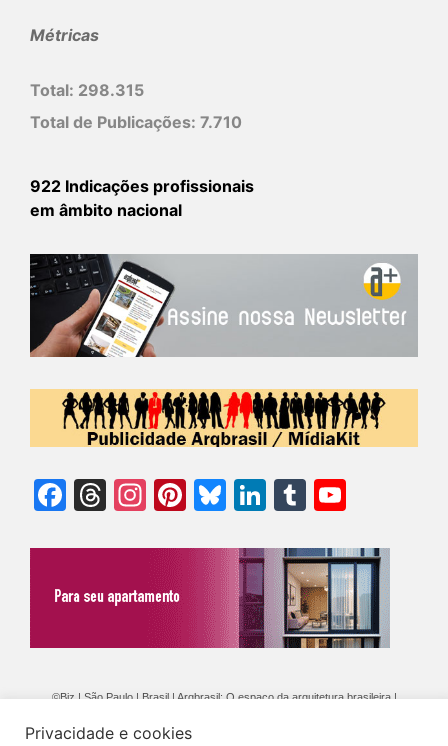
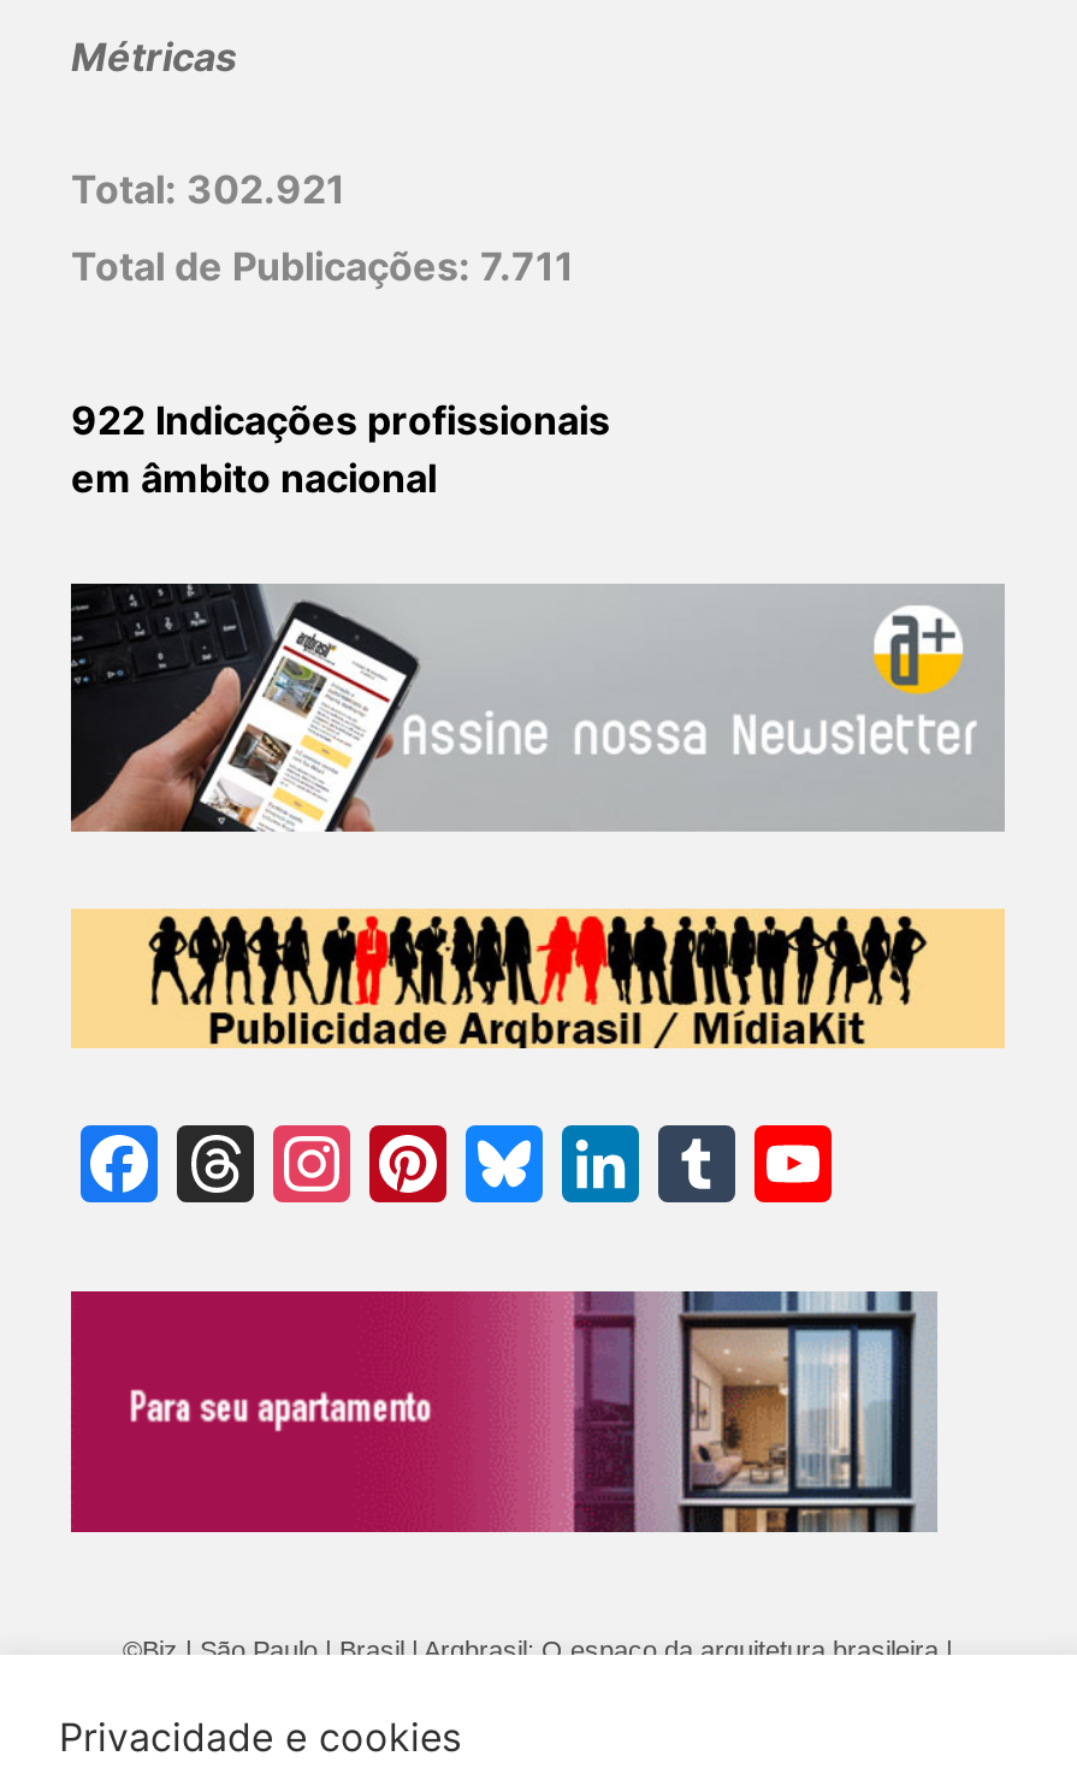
[30,80,144,100] Total: 298.315 -> [71,164,345,213] Total: 302.921
[30,112,242,132] Total de Publicações: 7.710 -> [71,241,574,290] Total de Publicações: 7.711

